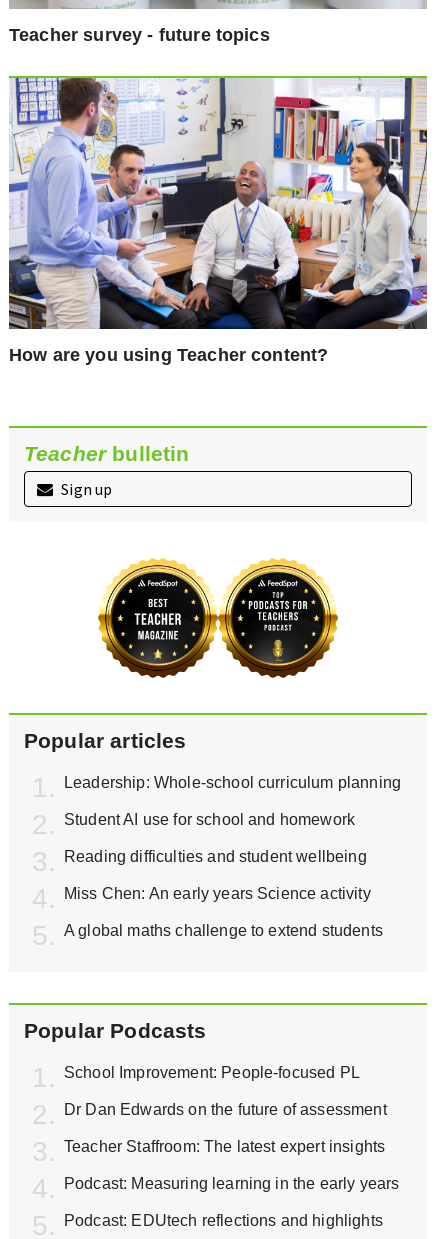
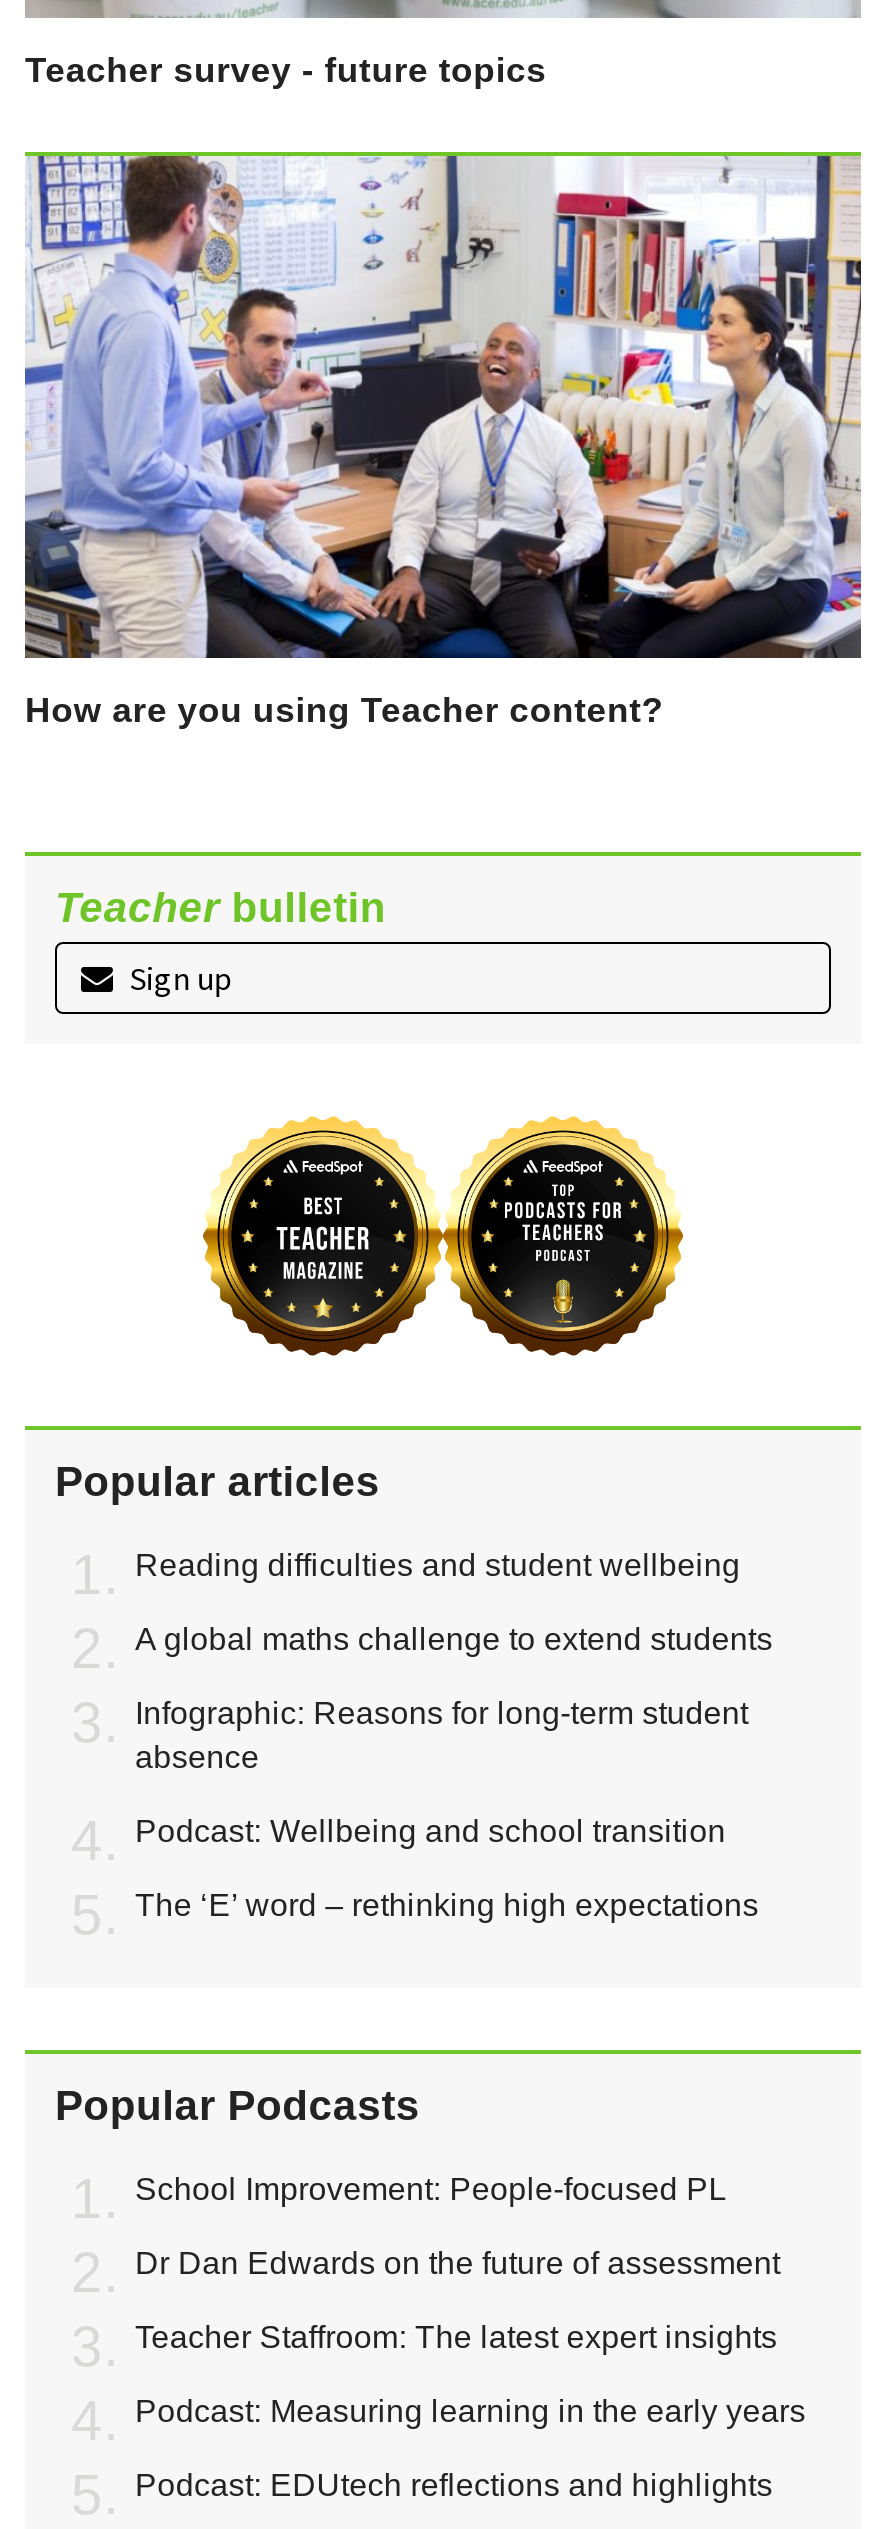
[64,773,401,827] Leadership: Whole-school curriculum planning | Student AI use for school and homework -> none
moved [64,847,367,864] -> [135,1547,740,1581]: Reading difficulties and student wellbeing
[64,884,371,901] Miss Chen: An early years Science activity -> none
moved [64,921,383,938] -> [135,1621,773,1655]: A global maths challenge to extend students
none -> [135,1695,759,1921] Infographic: Reasons for long-term student | absence | Podcast: Wellbeing and school transition | The ‘E’ word – rethinking high expectations

